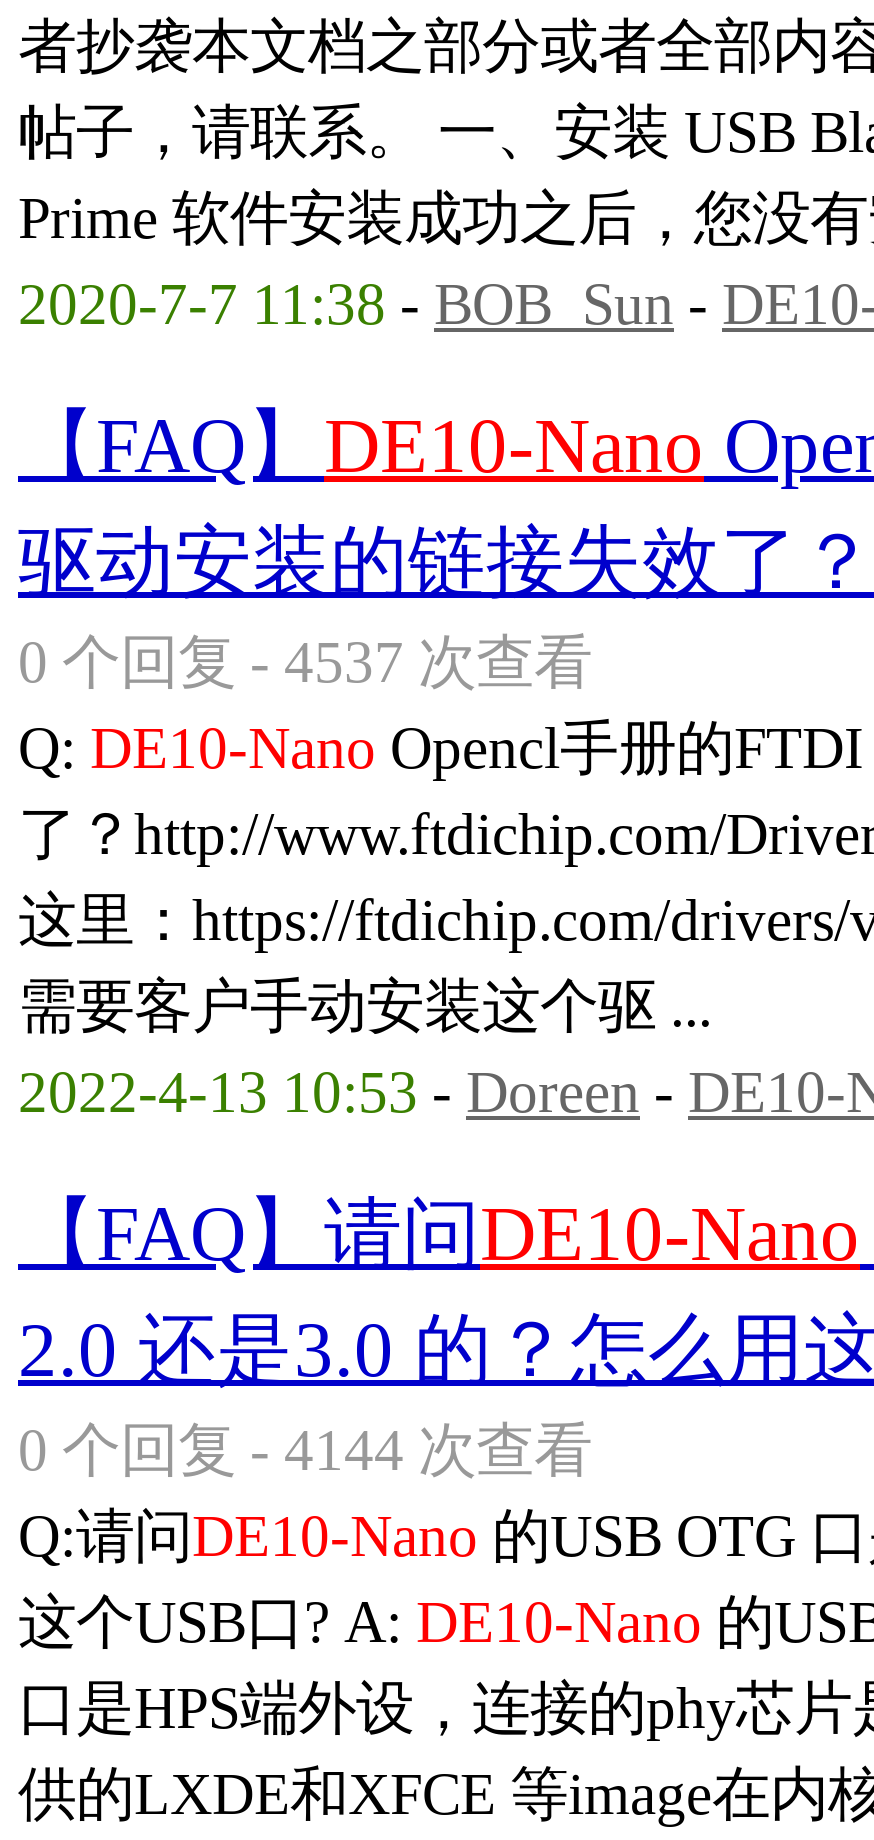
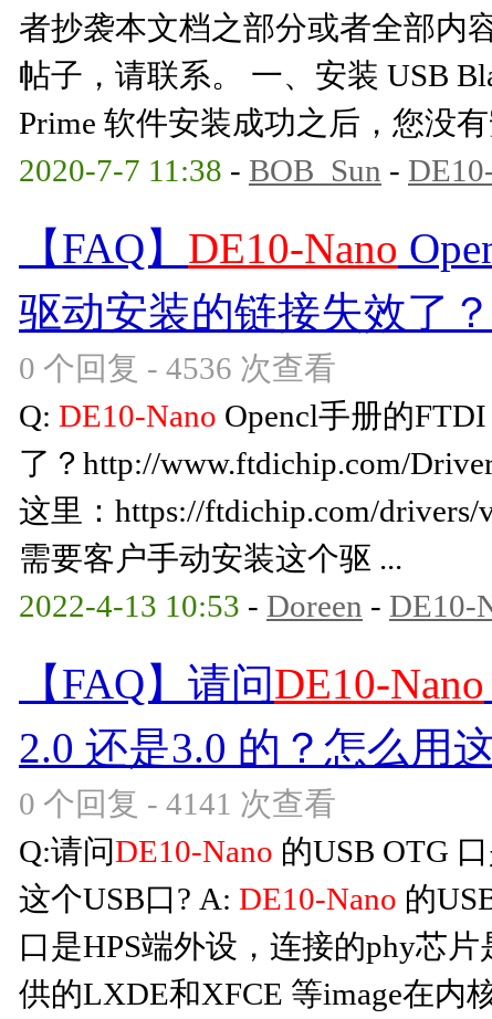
[18,630,592,694] 0 个回复 - 4537 次查看 -> [19,350,336,386] 0 个回复 - 4536 次查看
[18,1418,592,1482] 0 个回复 - 4144 次查看 -> [19,786,336,821] 0 个回复 - 4141 次查看

